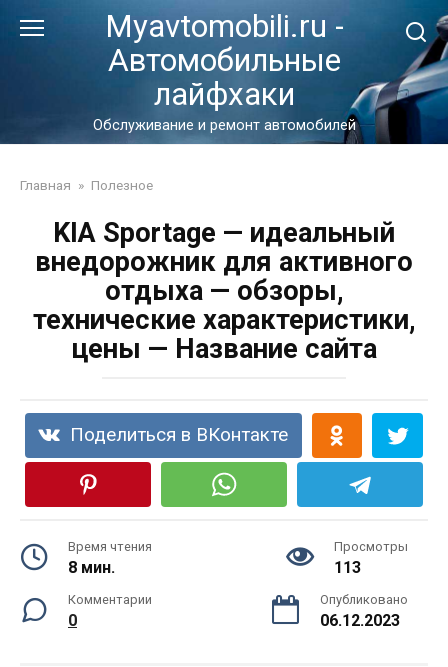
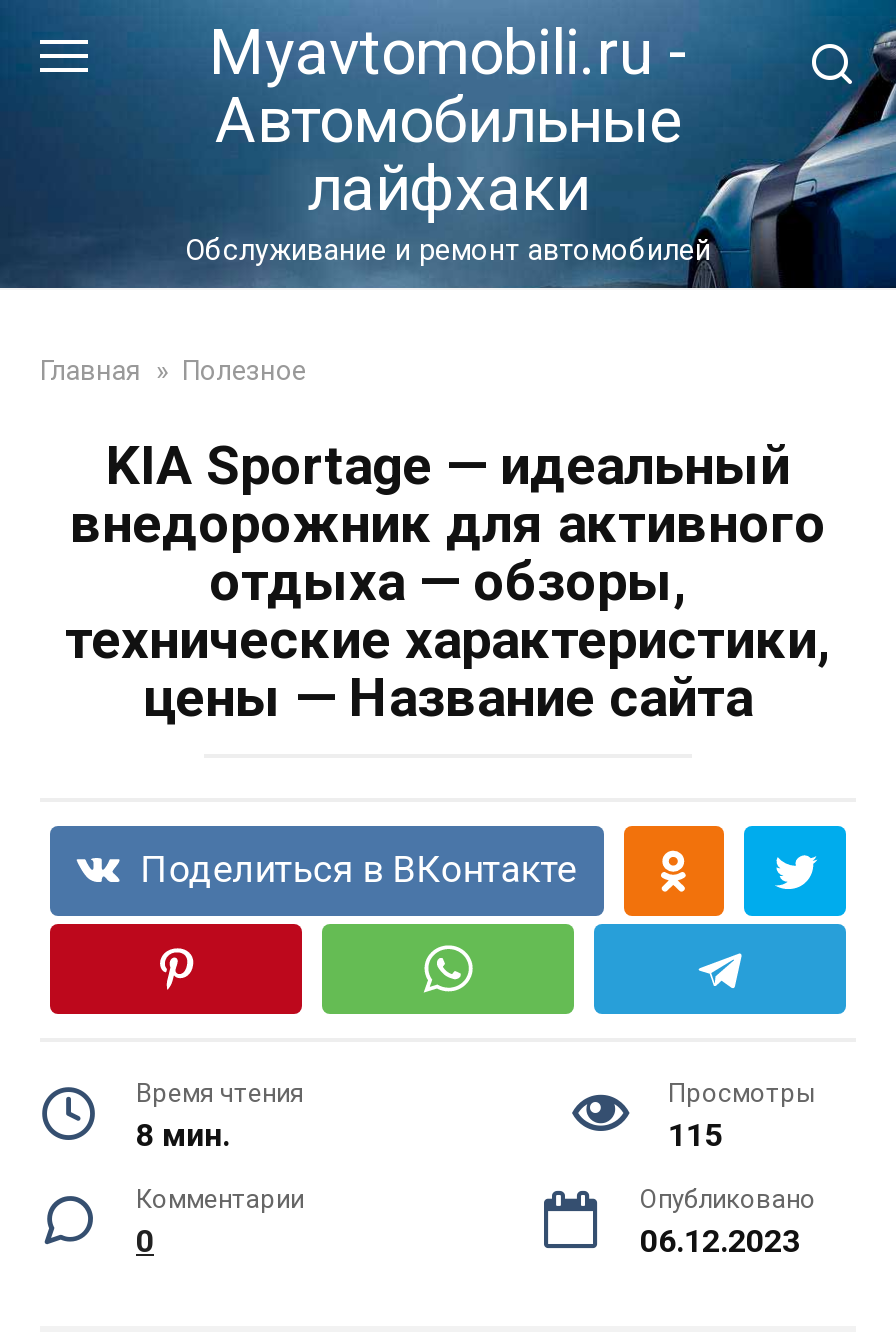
[334,558,361,577] 113 -> [668,1116,722,1154] 115

